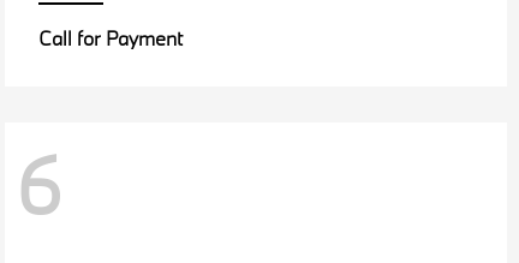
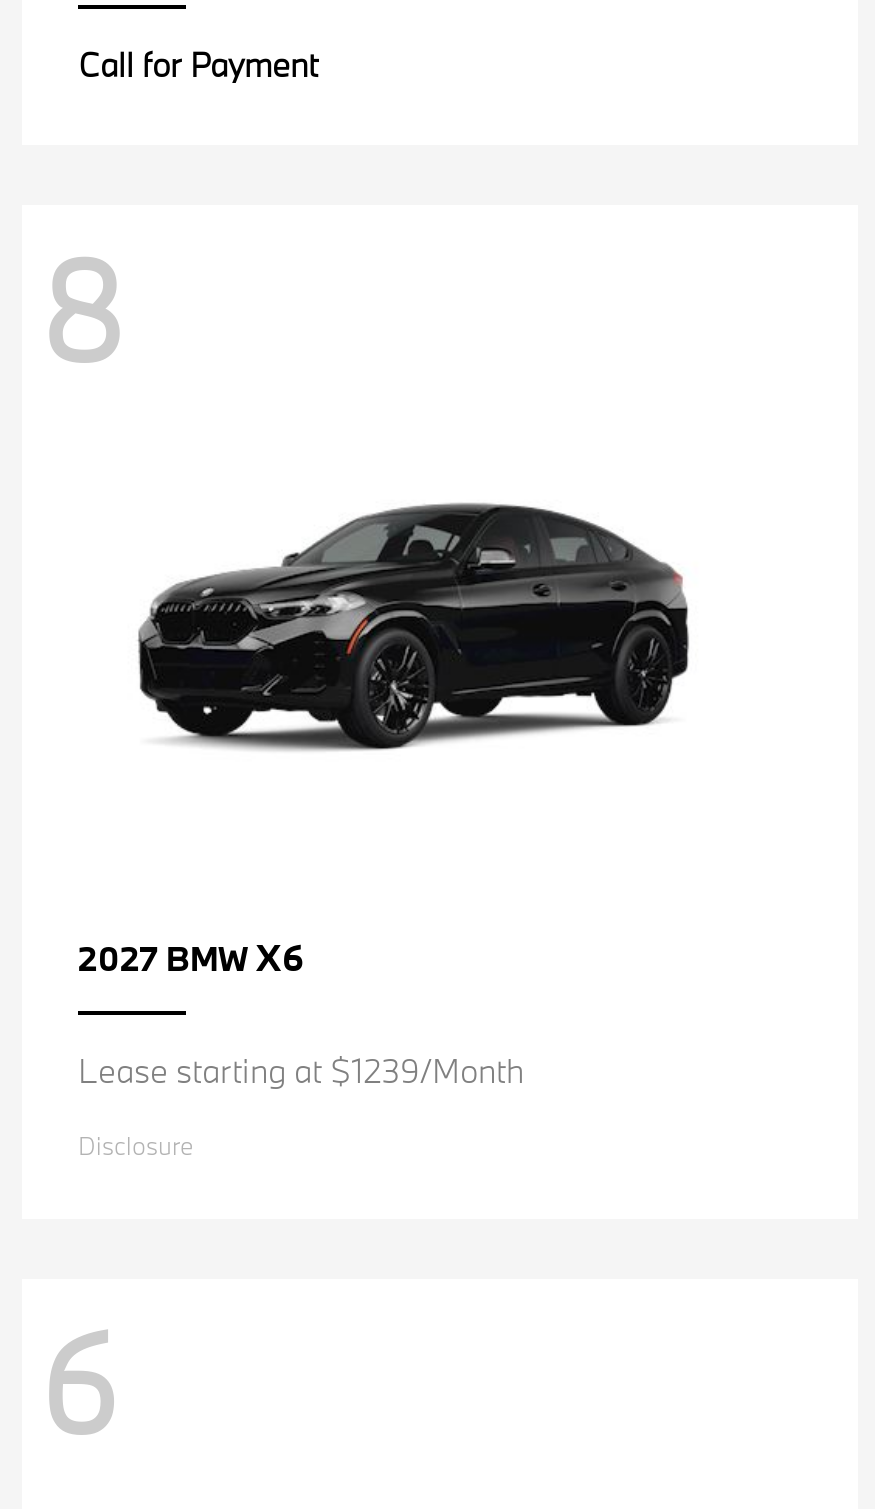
none -> [38,223,126,397] 8
none -> [78,934,524,1160] 2027 BMW X6 | Lease starting at $1239/Month | Disclosure
none -> [136,502,690,752] [image]

